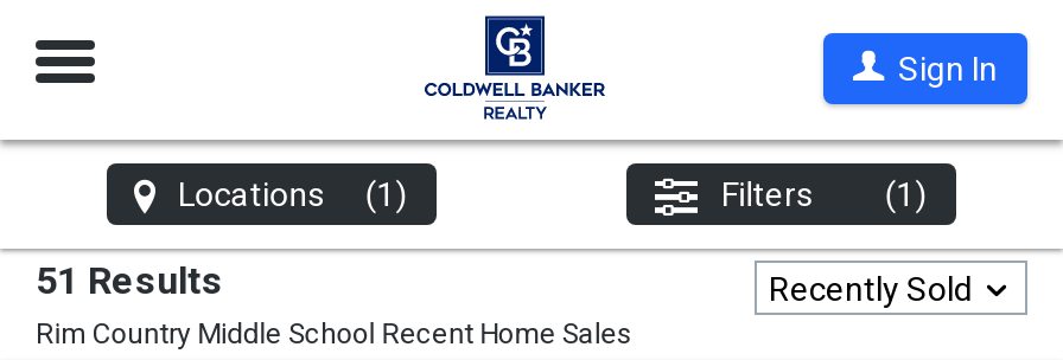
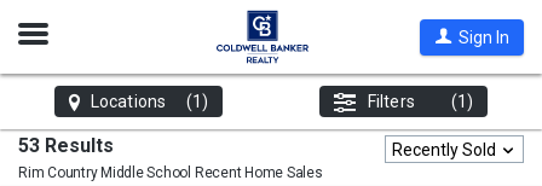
[36,258,223,303] 51 Results -> [18,134,114,157] 53 Results

